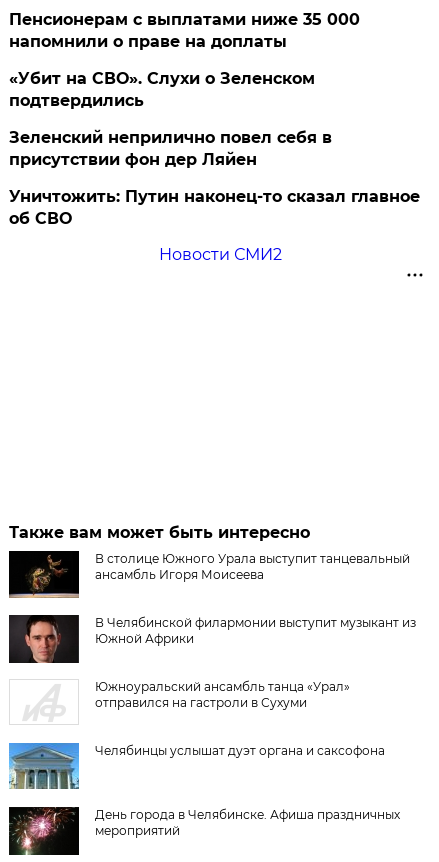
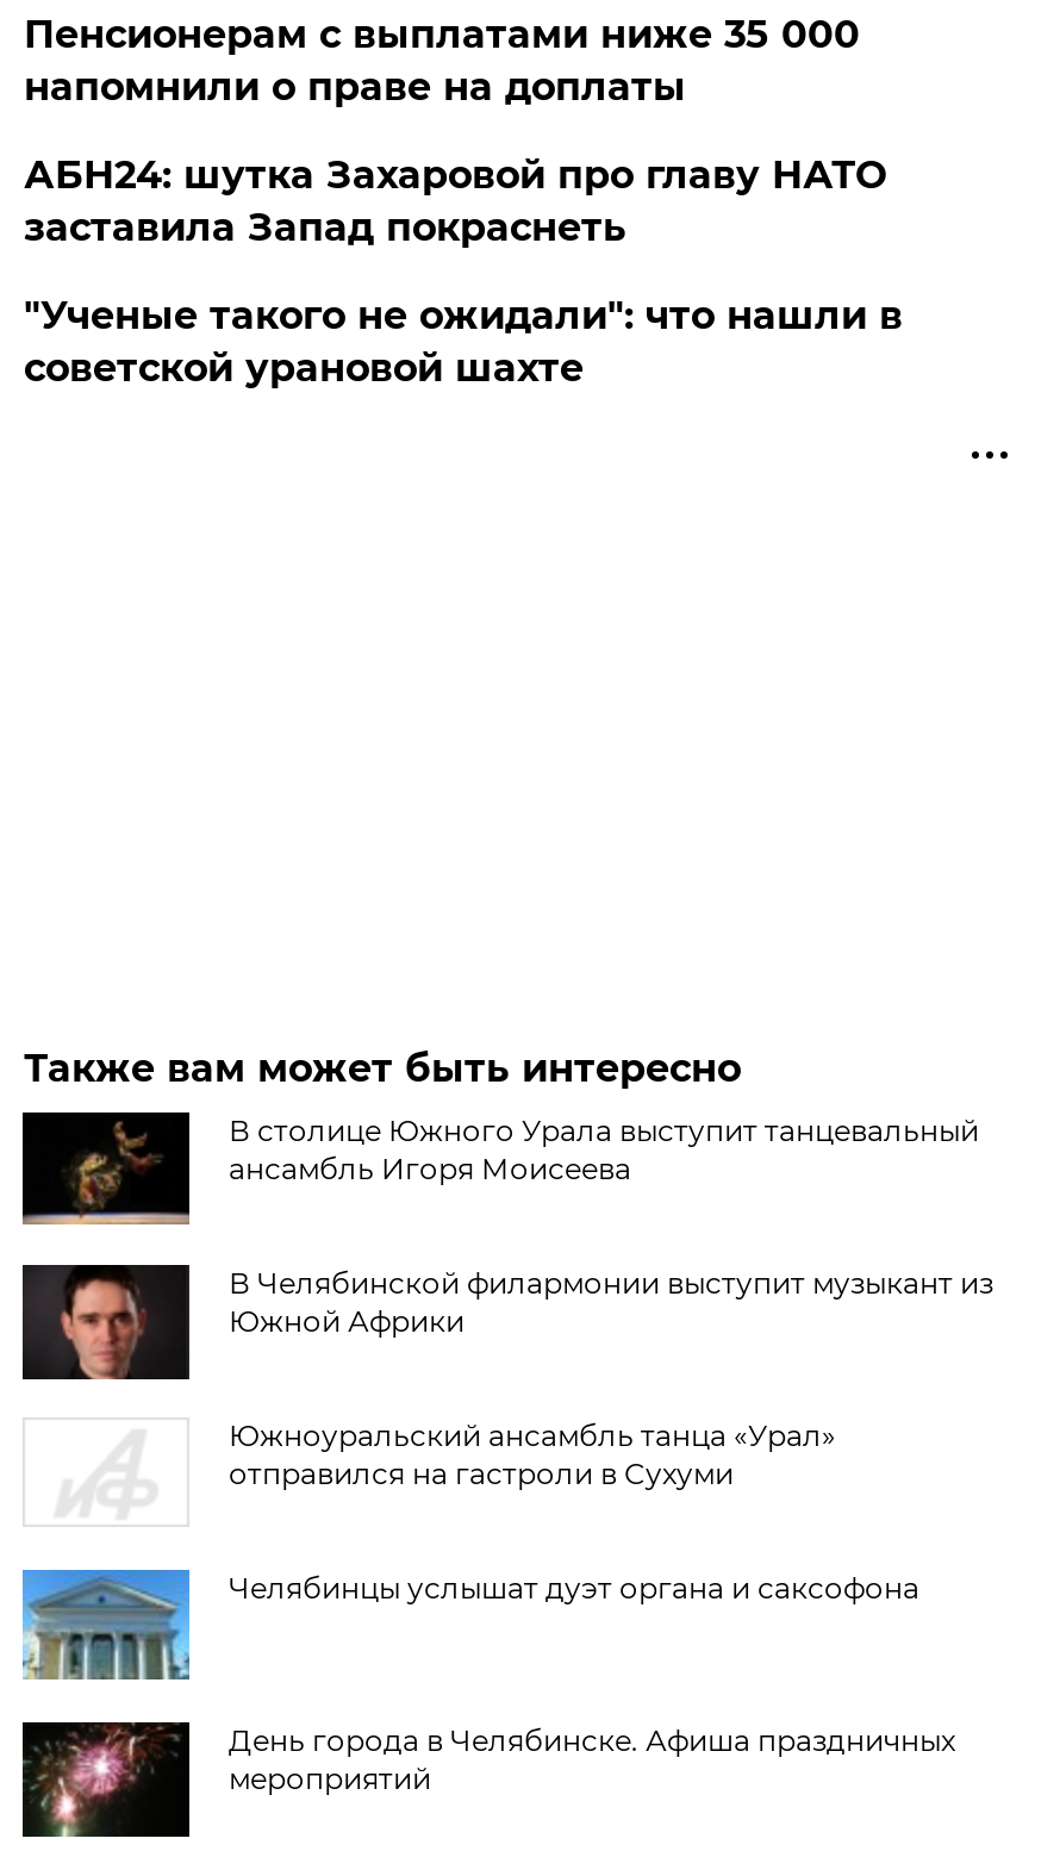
[9,69,420,264] «Убит на СВО». Слухи о Зеленском | подтвердились | Зеленский неприлично повел cебя в | присутствии фон дер Ляйен | Уничтожить: Путин наконец-то сказал главное | об СВО | Новости СМИ2 -> [24,152,903,390] АБН24: шутка Захаровой про главу НАТО | заставила Запад покраснеть | "Ученые такого не ожидали": что нашли в | советской урановой шахте

